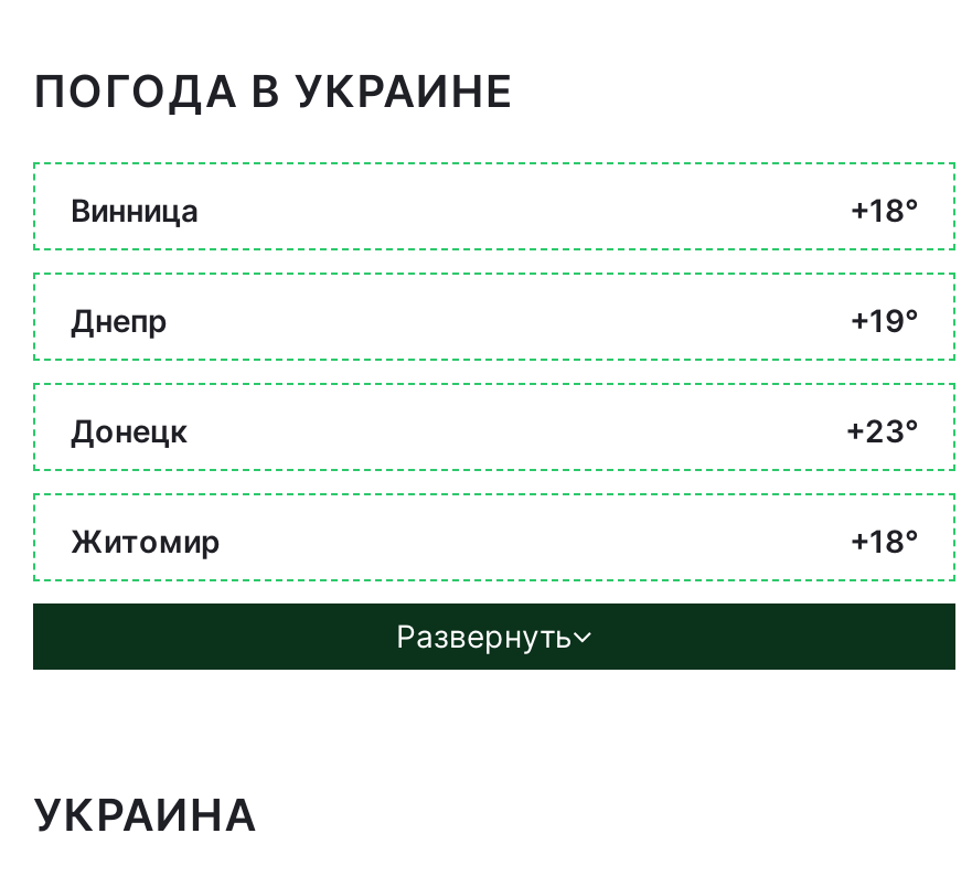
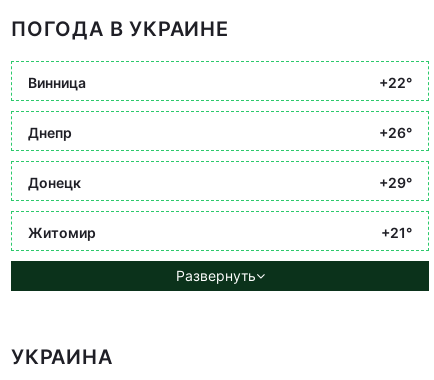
[850,190,918,227] +18° -> [379,73,412,90] +22°
[850,300,918,338] +19° -> [379,123,412,140] +26°
[845,410,918,448] +23° -> [379,173,412,190] +29°
[850,521,918,558] +18° -> [381,223,412,240] +21°

